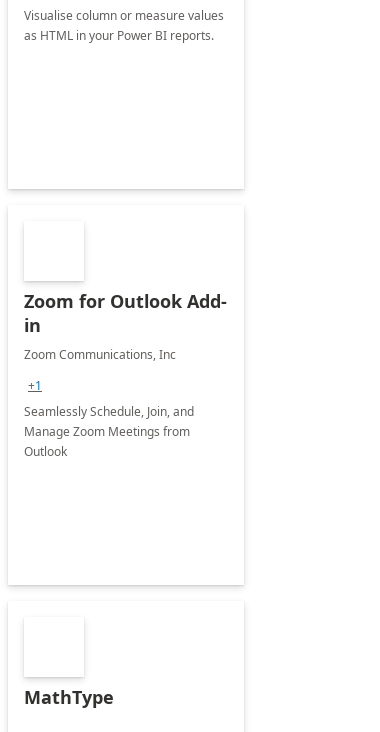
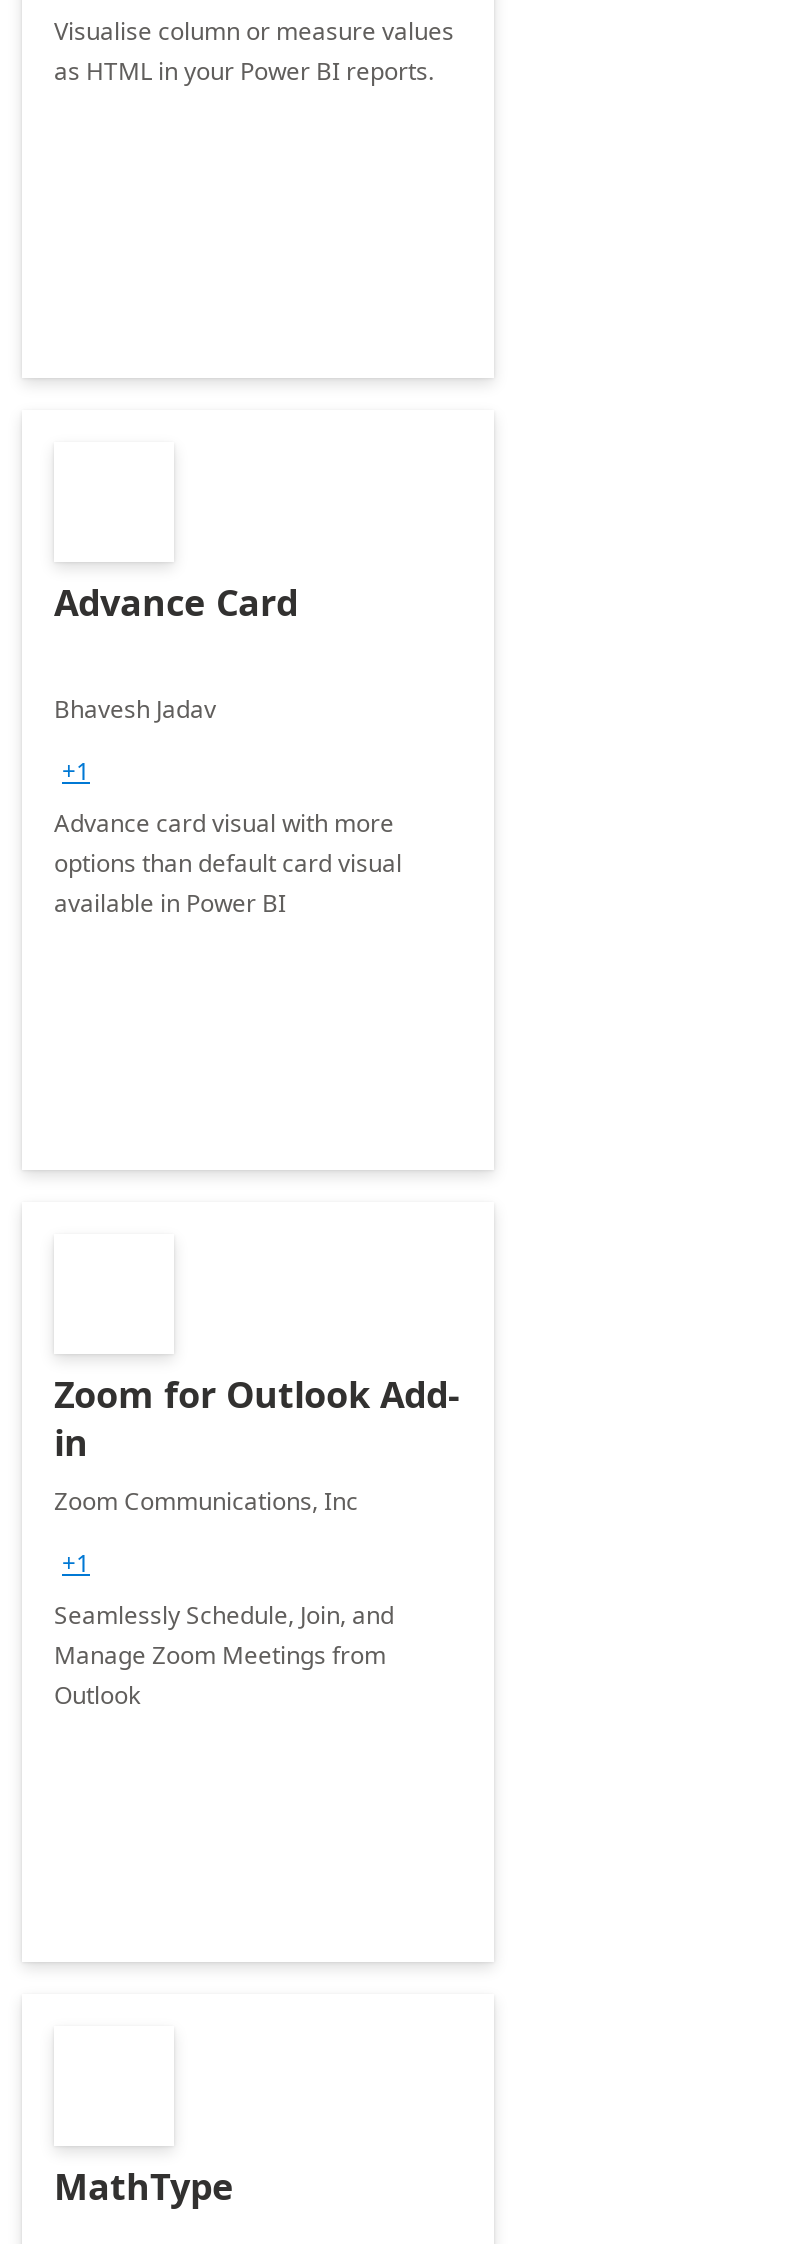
none -> [54,578,402,920] Advance Card | Bhavesh Jadav | +1 | Advance card visual with more | options than default card visual | available in Power BI

